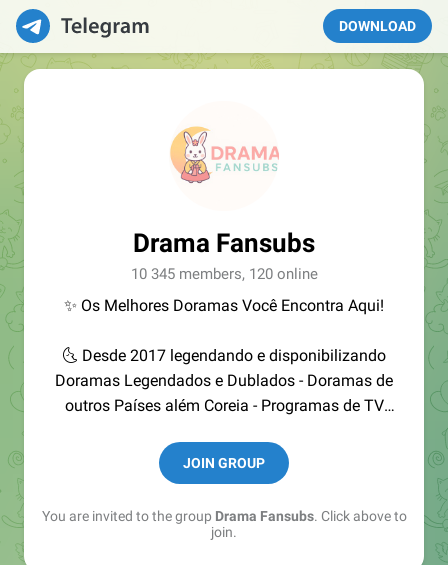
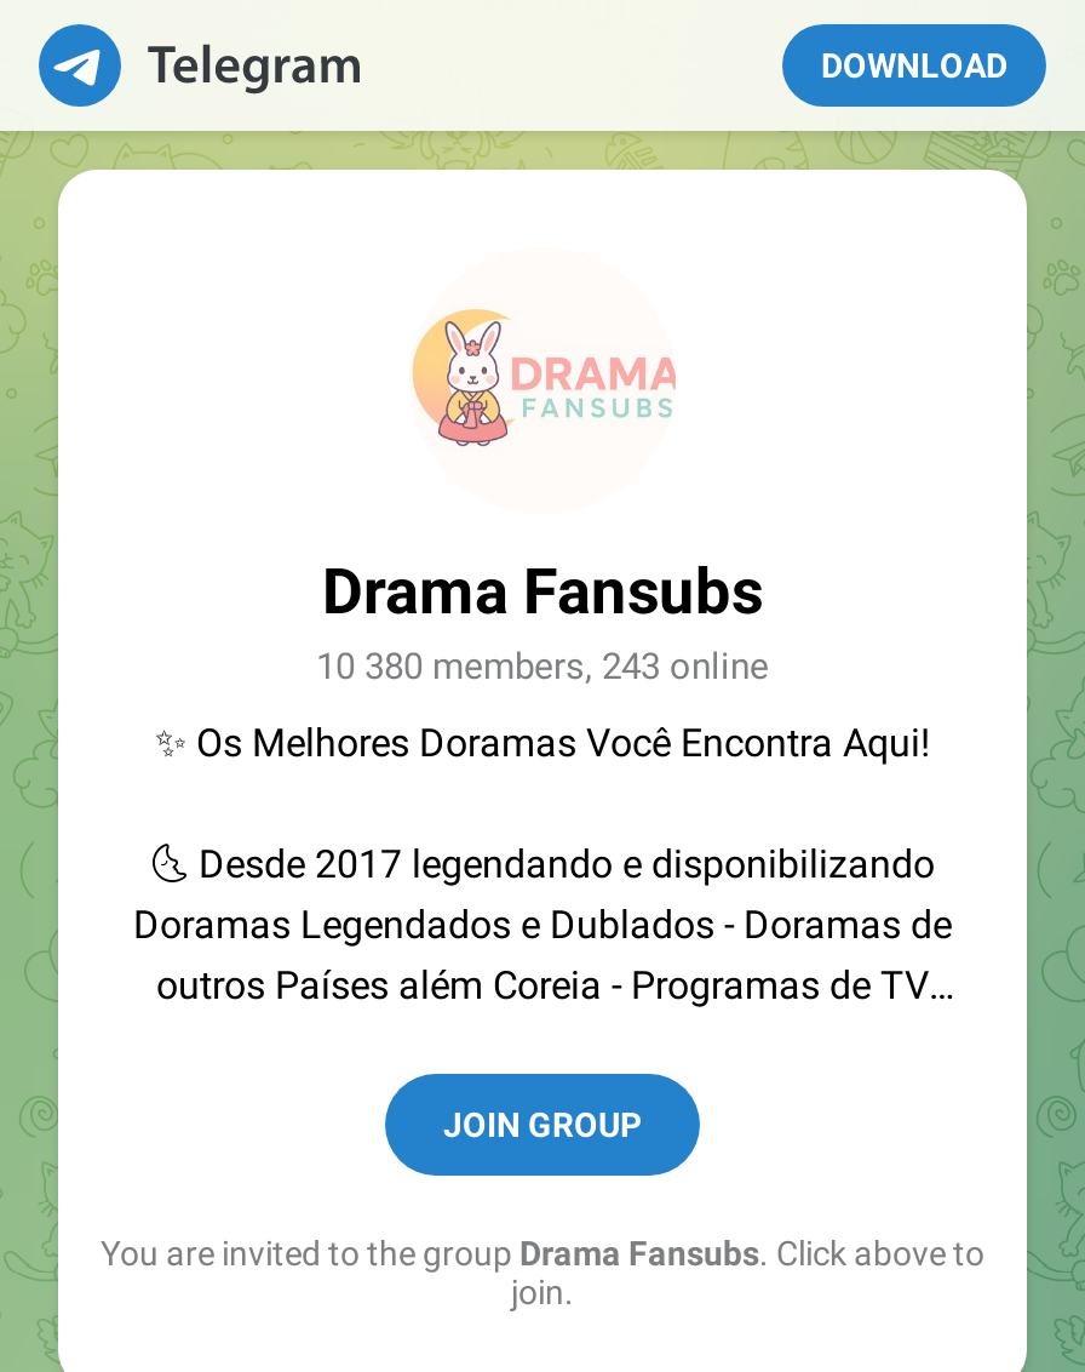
[130,265,317,283] 10 345 members, 120 online -> [316,645,769,688] 10 380 members, 243 online

